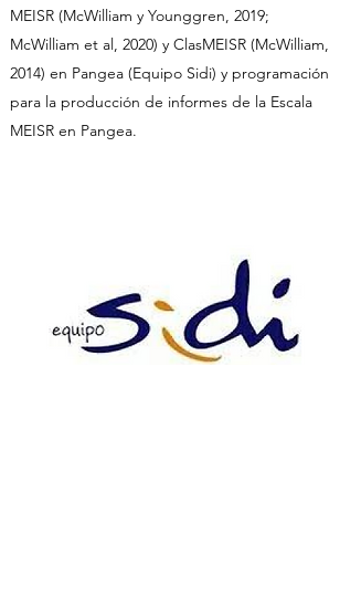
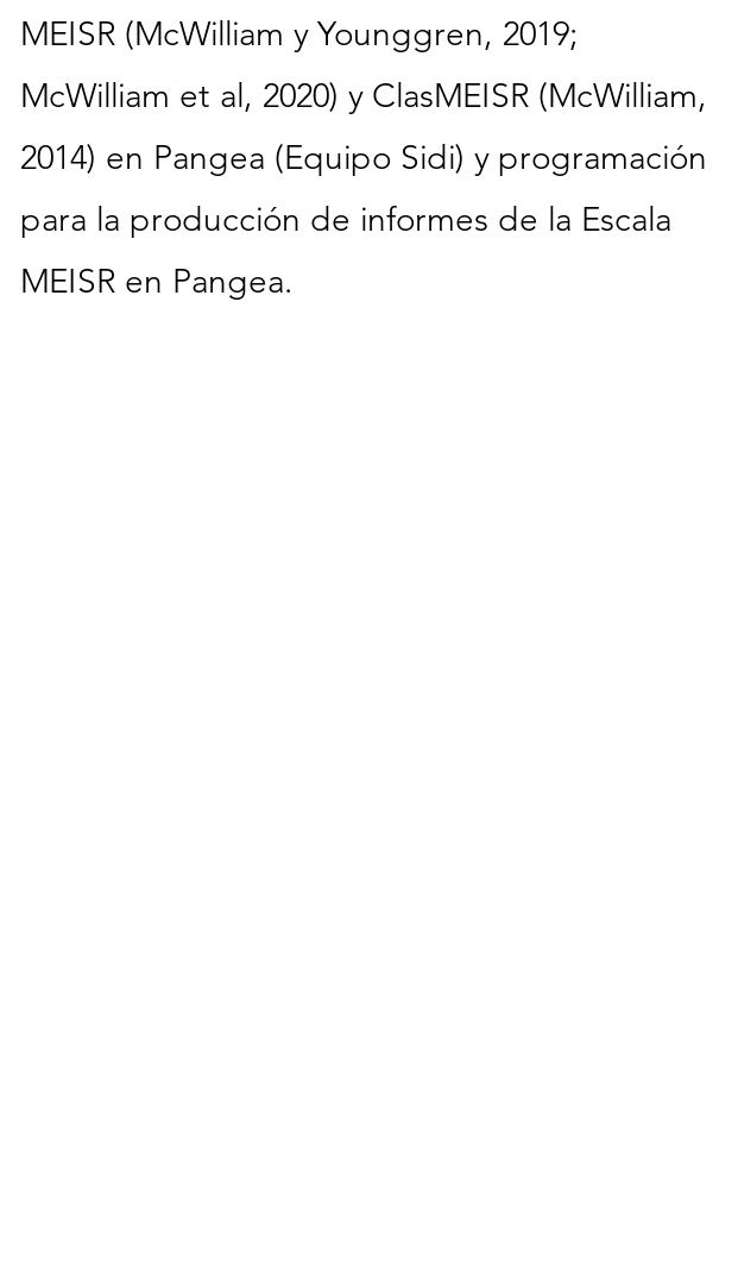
[51,258,300,365] [image] -> none

